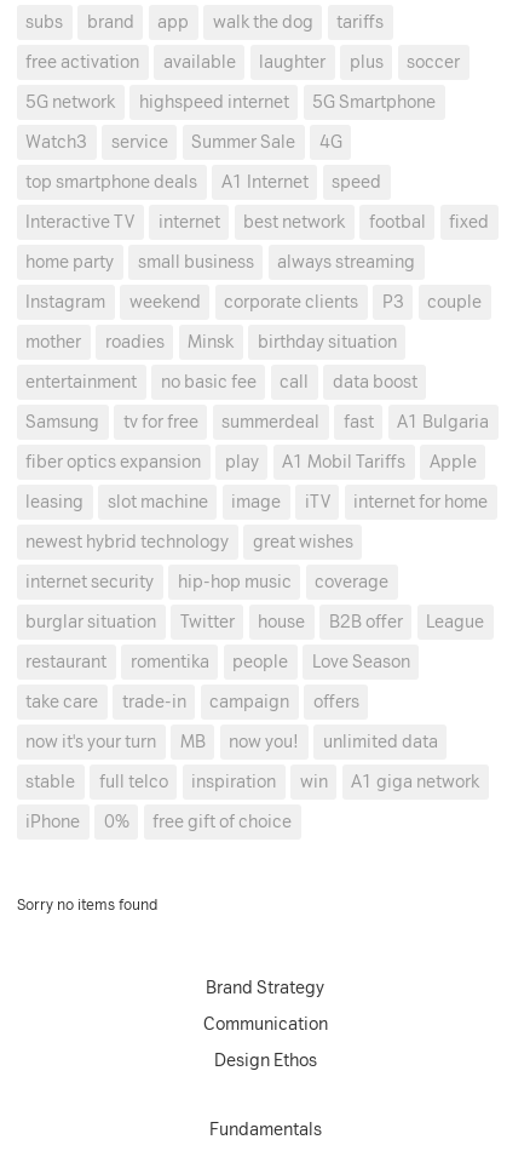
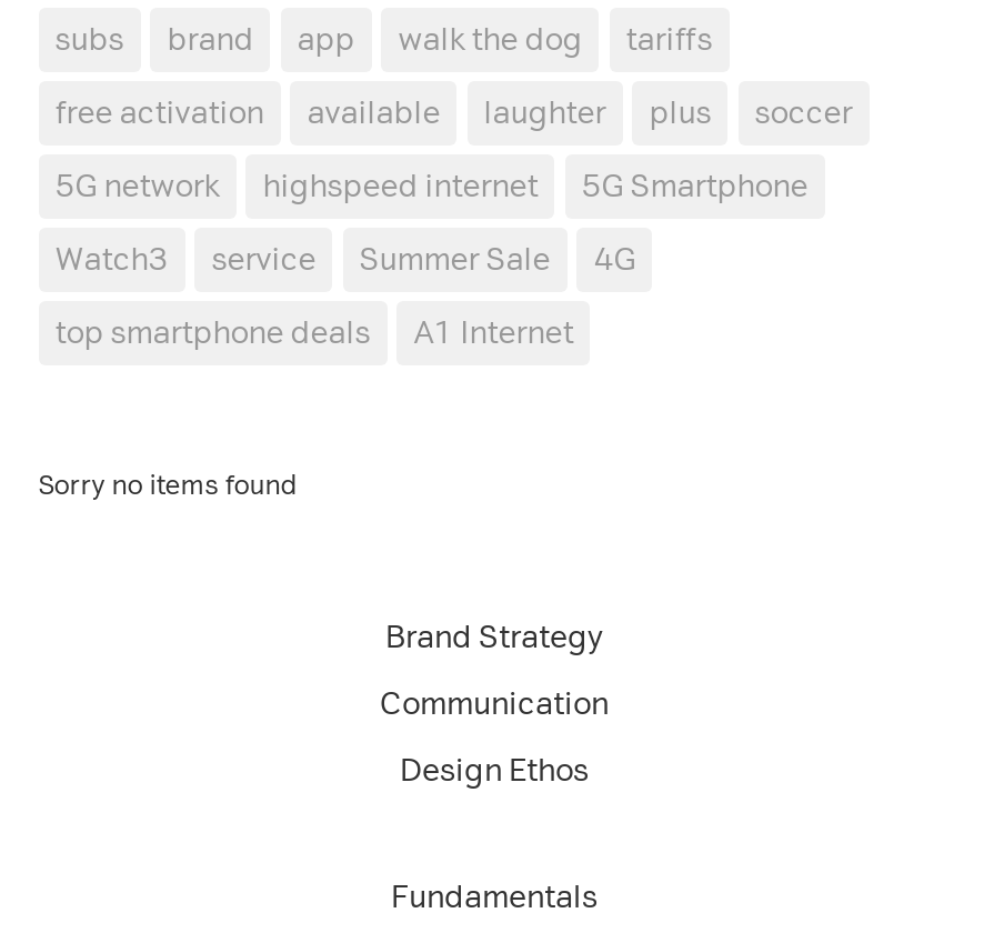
[26,172,489,832] speed | Interactive TV | internet | best network | footbal | fixed | home party | small business | always streaming | Instagram | weekend | corporate clients | P3 | couple | mother | roadies | Minsk | birthday situation | entertainment | no basic fee | call | data boost | Samsung | tv for free | summerdeal | fast | A1 Bulgaria | fiber optics expansion | play | A1 Mobil Tariffs | Apple | leasing | slot machine | image | iTV | internet for home | newest hybrid technology | great wishes | internet security | hip-hop music | coverage | burglar situation | Twitter | house | B2B offer | League | restaurant | romentika | people | Love Season | take care | trade-in | campaign | offers | now it's your turn | MB | now you! | unlimited data | stable | full telco | inspiration | win | A1 giga network | iPhone | 0% | free gift of choice -> none

